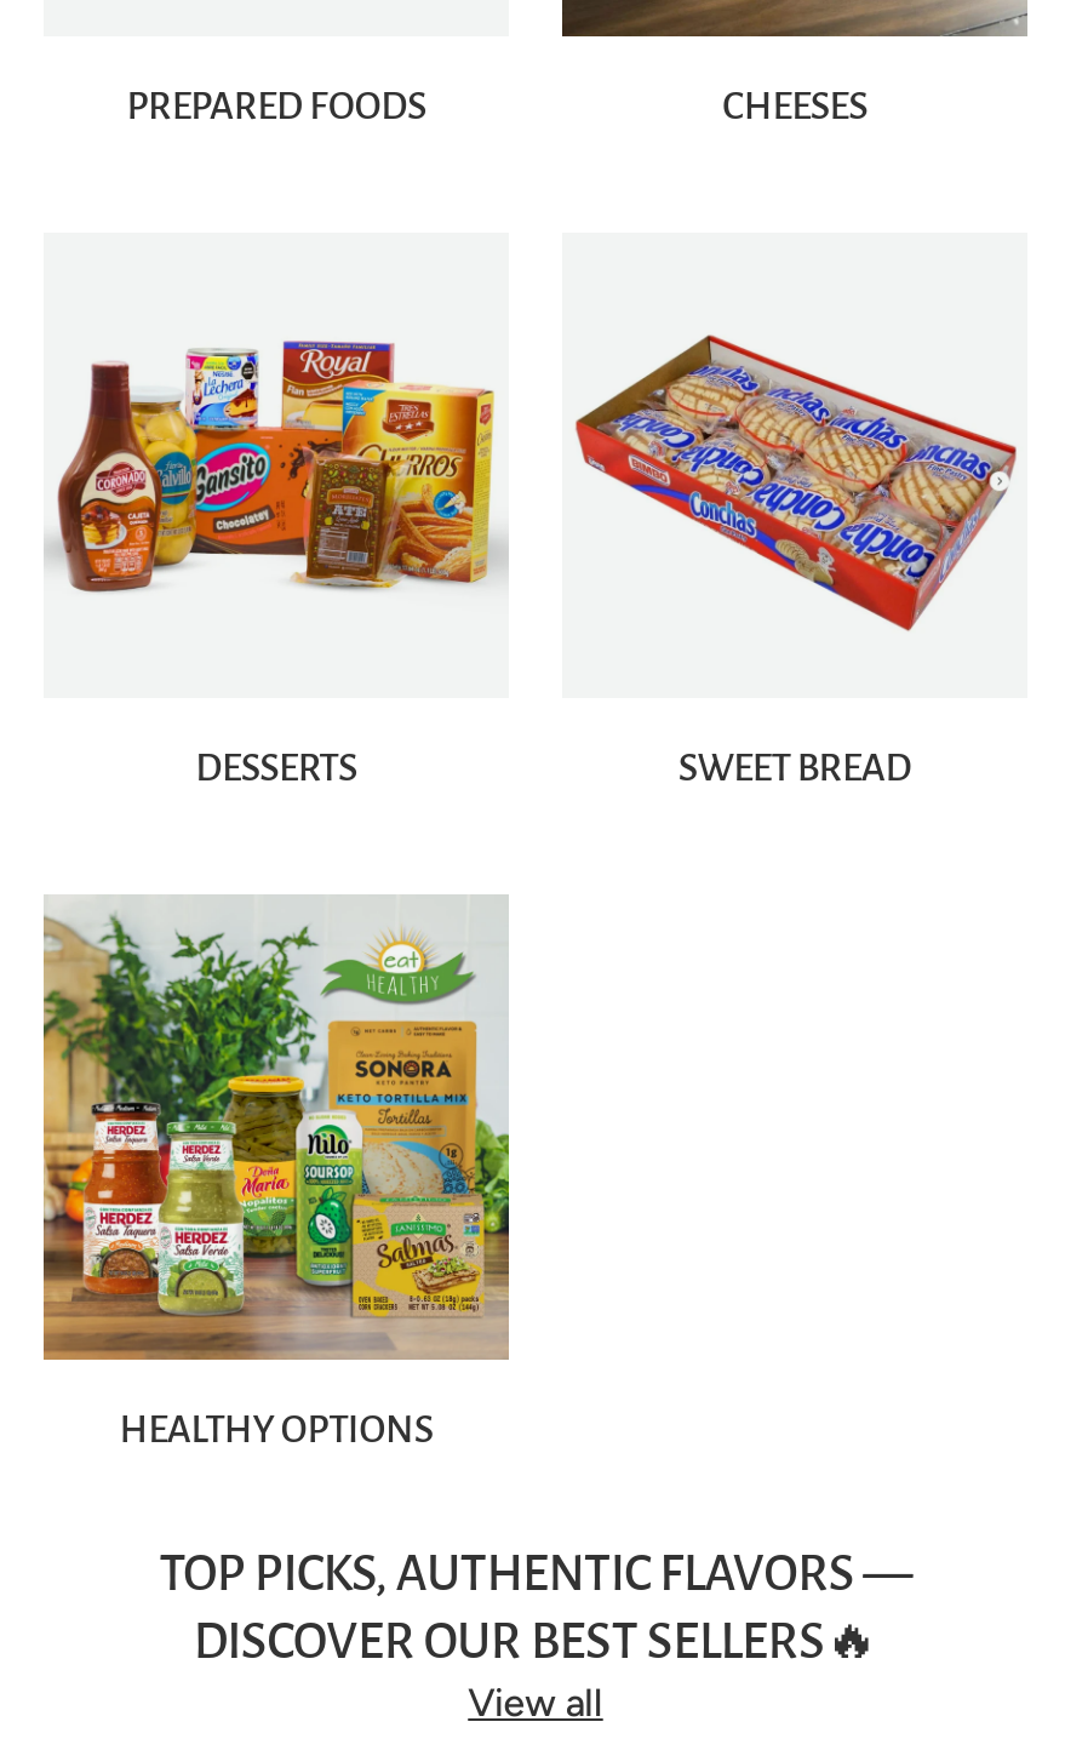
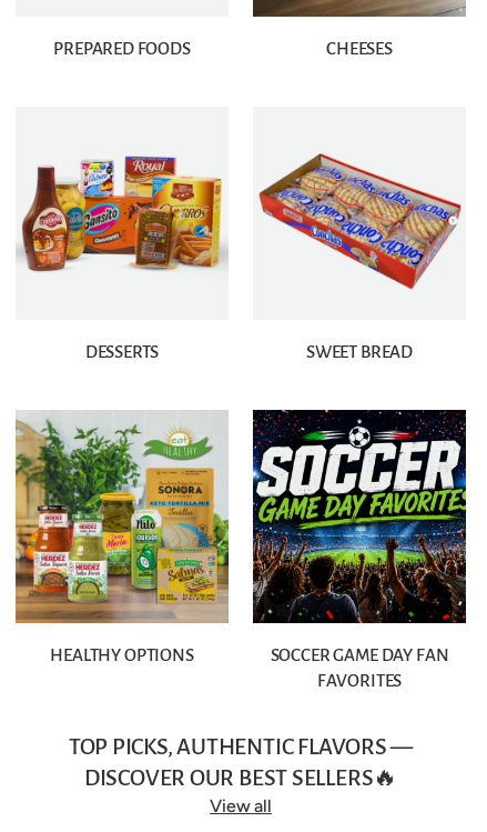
none -> [252,409,467,690] [image] | SOCCER GAME DAY FAN | FAVORITES

